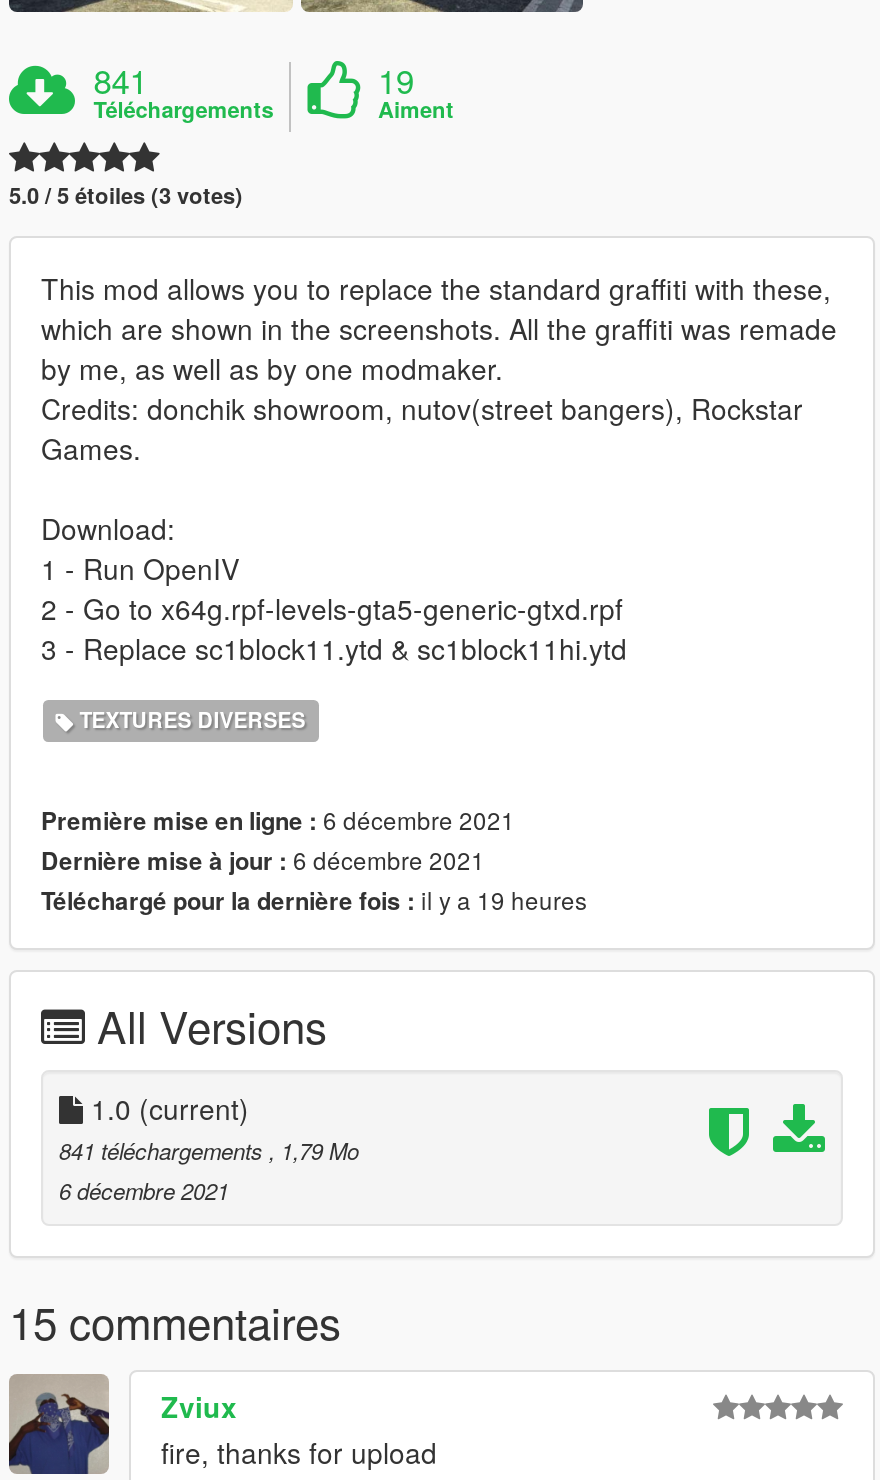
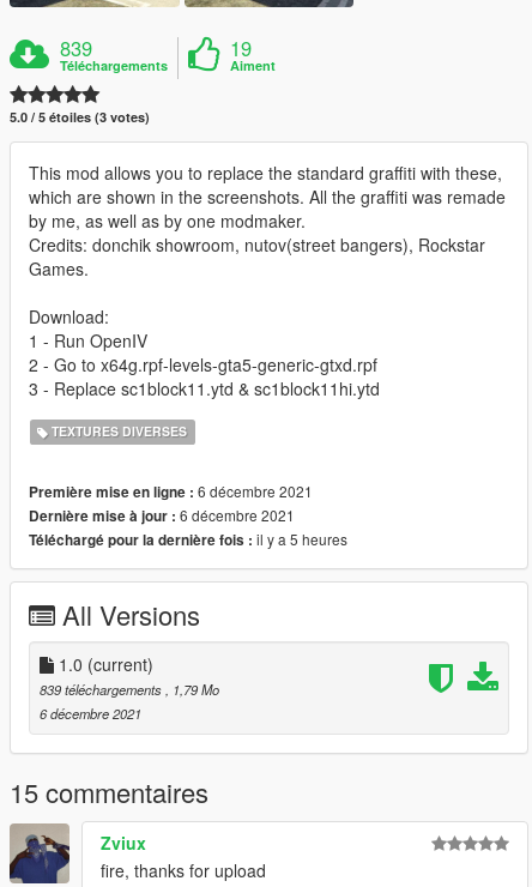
[93,55,147,103] 841 -> [60,33,93,62] 839
[41,881,587,917] Téléchargé pour la dernière fois : il y a 19 heures -> [29,528,347,550] Téléchargé pour la dernière fois : il y a 5 heures
[59,1133,359,1165] 841 téléchargements, 1,79 Mo -> [40,679,219,698] 839 téléchargements, 1,79 Mo

